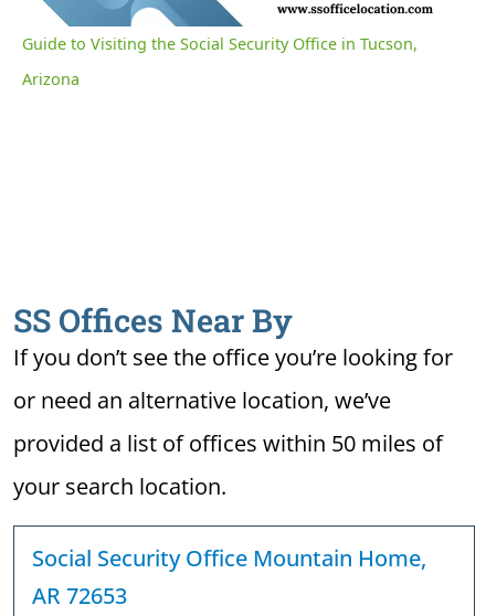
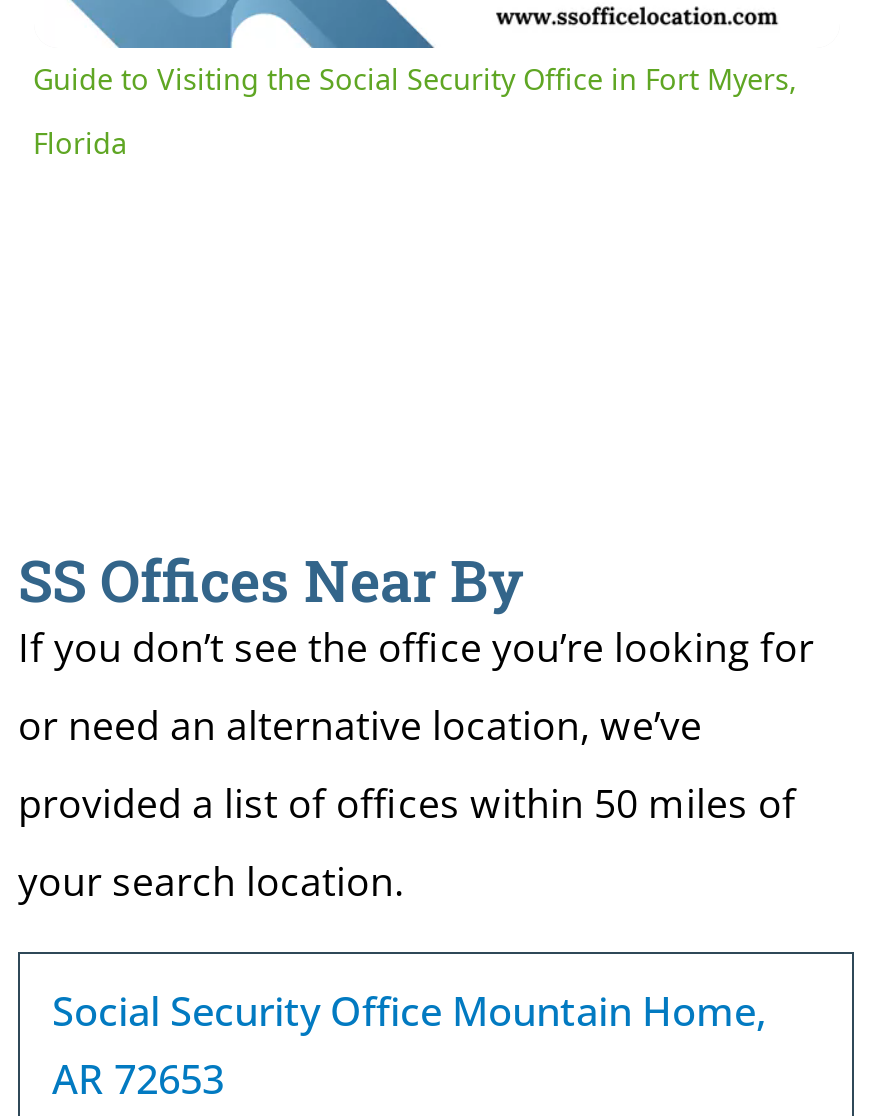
[22,33,417,54] Guide to Visiting the Social Security Office in Tucson, -> [33,59,797,97] Guide to Visiting the Social Security Office in Fort Myers,
[22,68,79,89] Arizona -> [33,123,127,161] Florida

